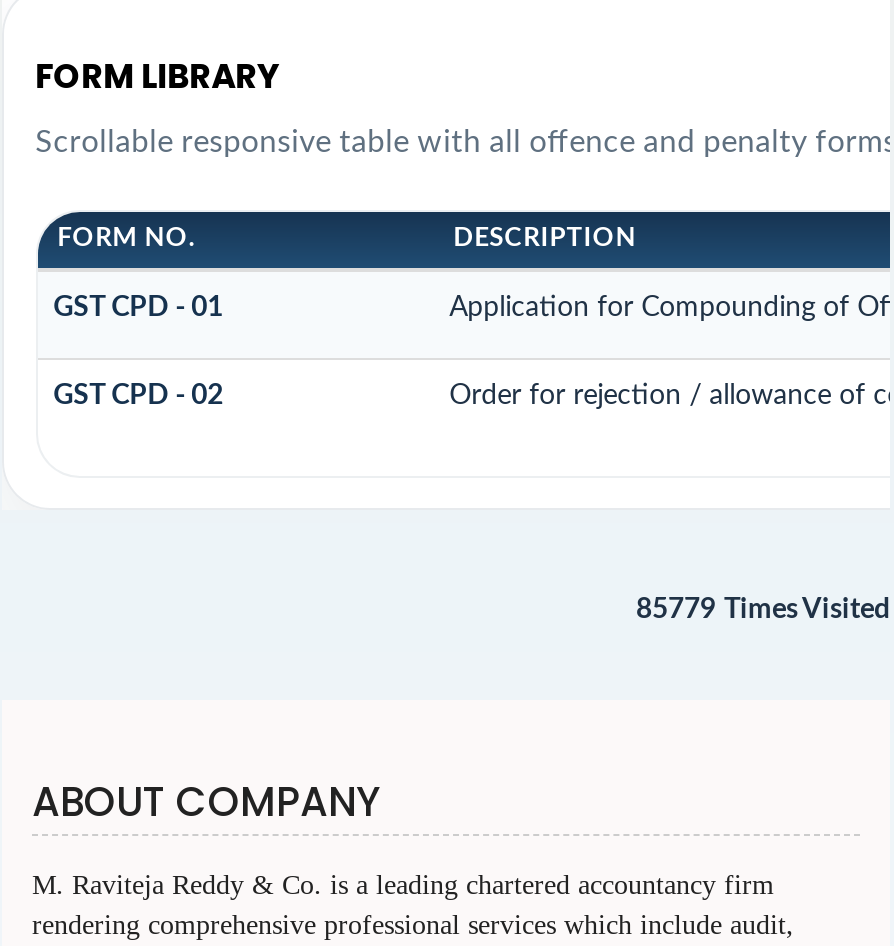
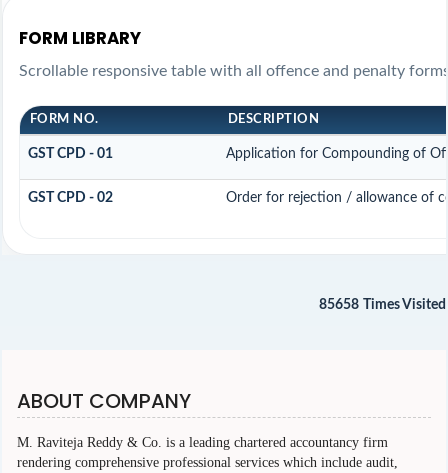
[636,596,890,624] 85779 Times Visited -> [319,298,446,312] 85658 Times Visited

